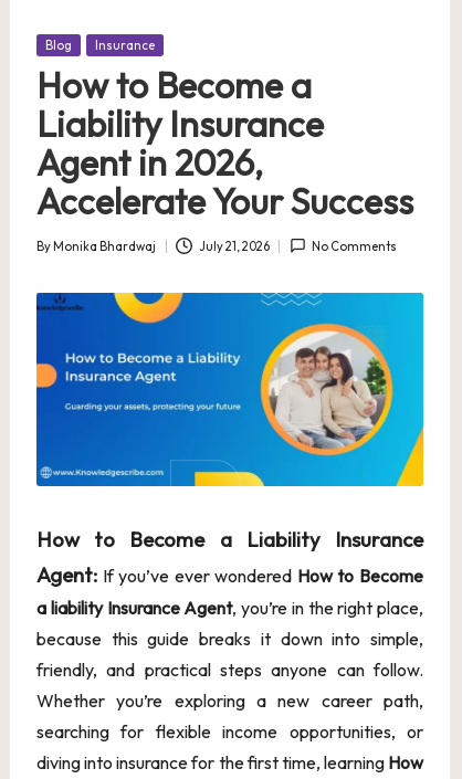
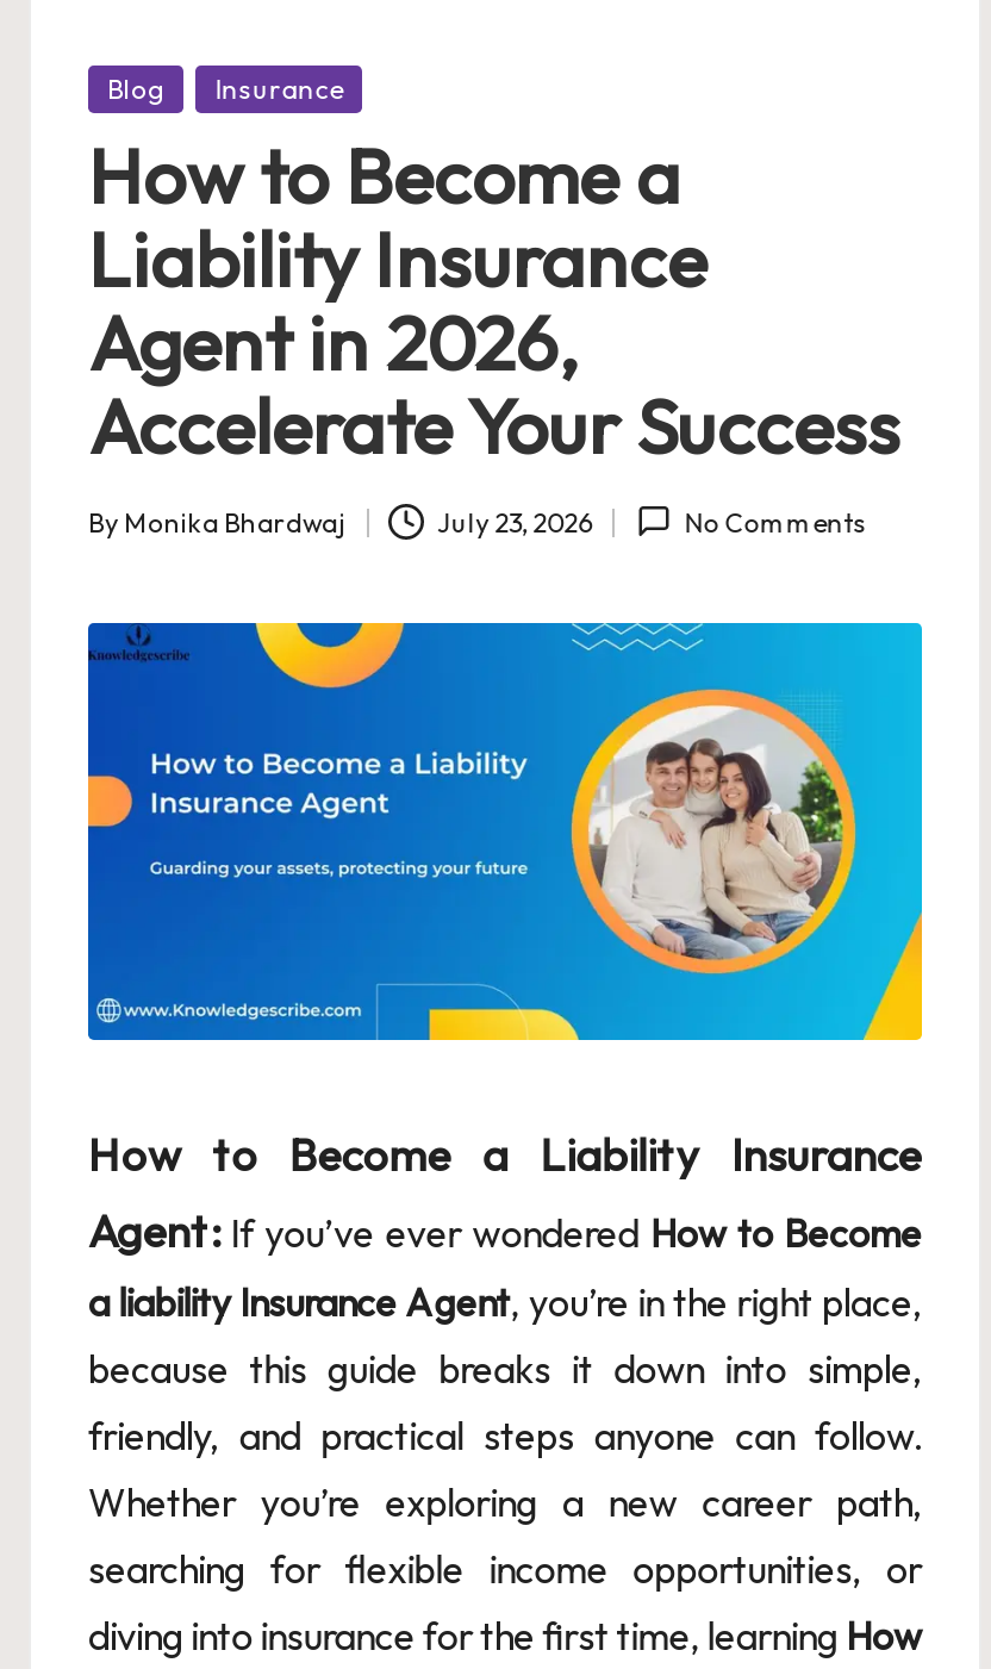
[199,239,269,254] July 21, 2026 -> [437,506,592,539] July 23, 2026

